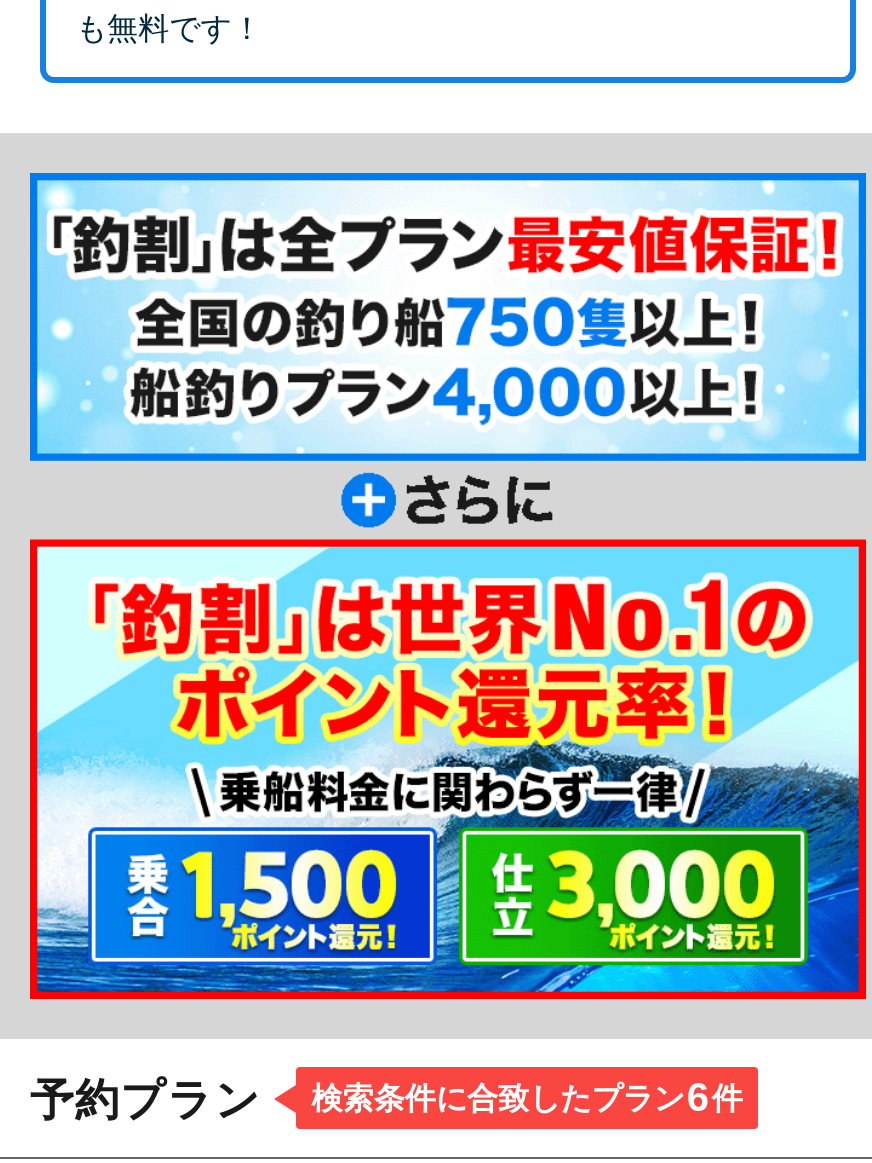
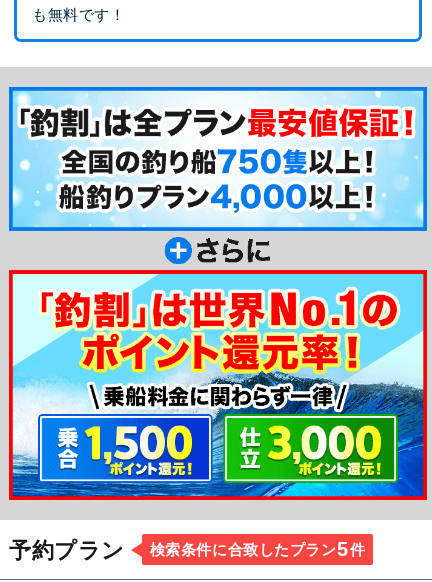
[312,1076,743,1120] 検索条件に合致したプラン6件 -> [150,538,365,560] 検索条件に合致したプラン5件

